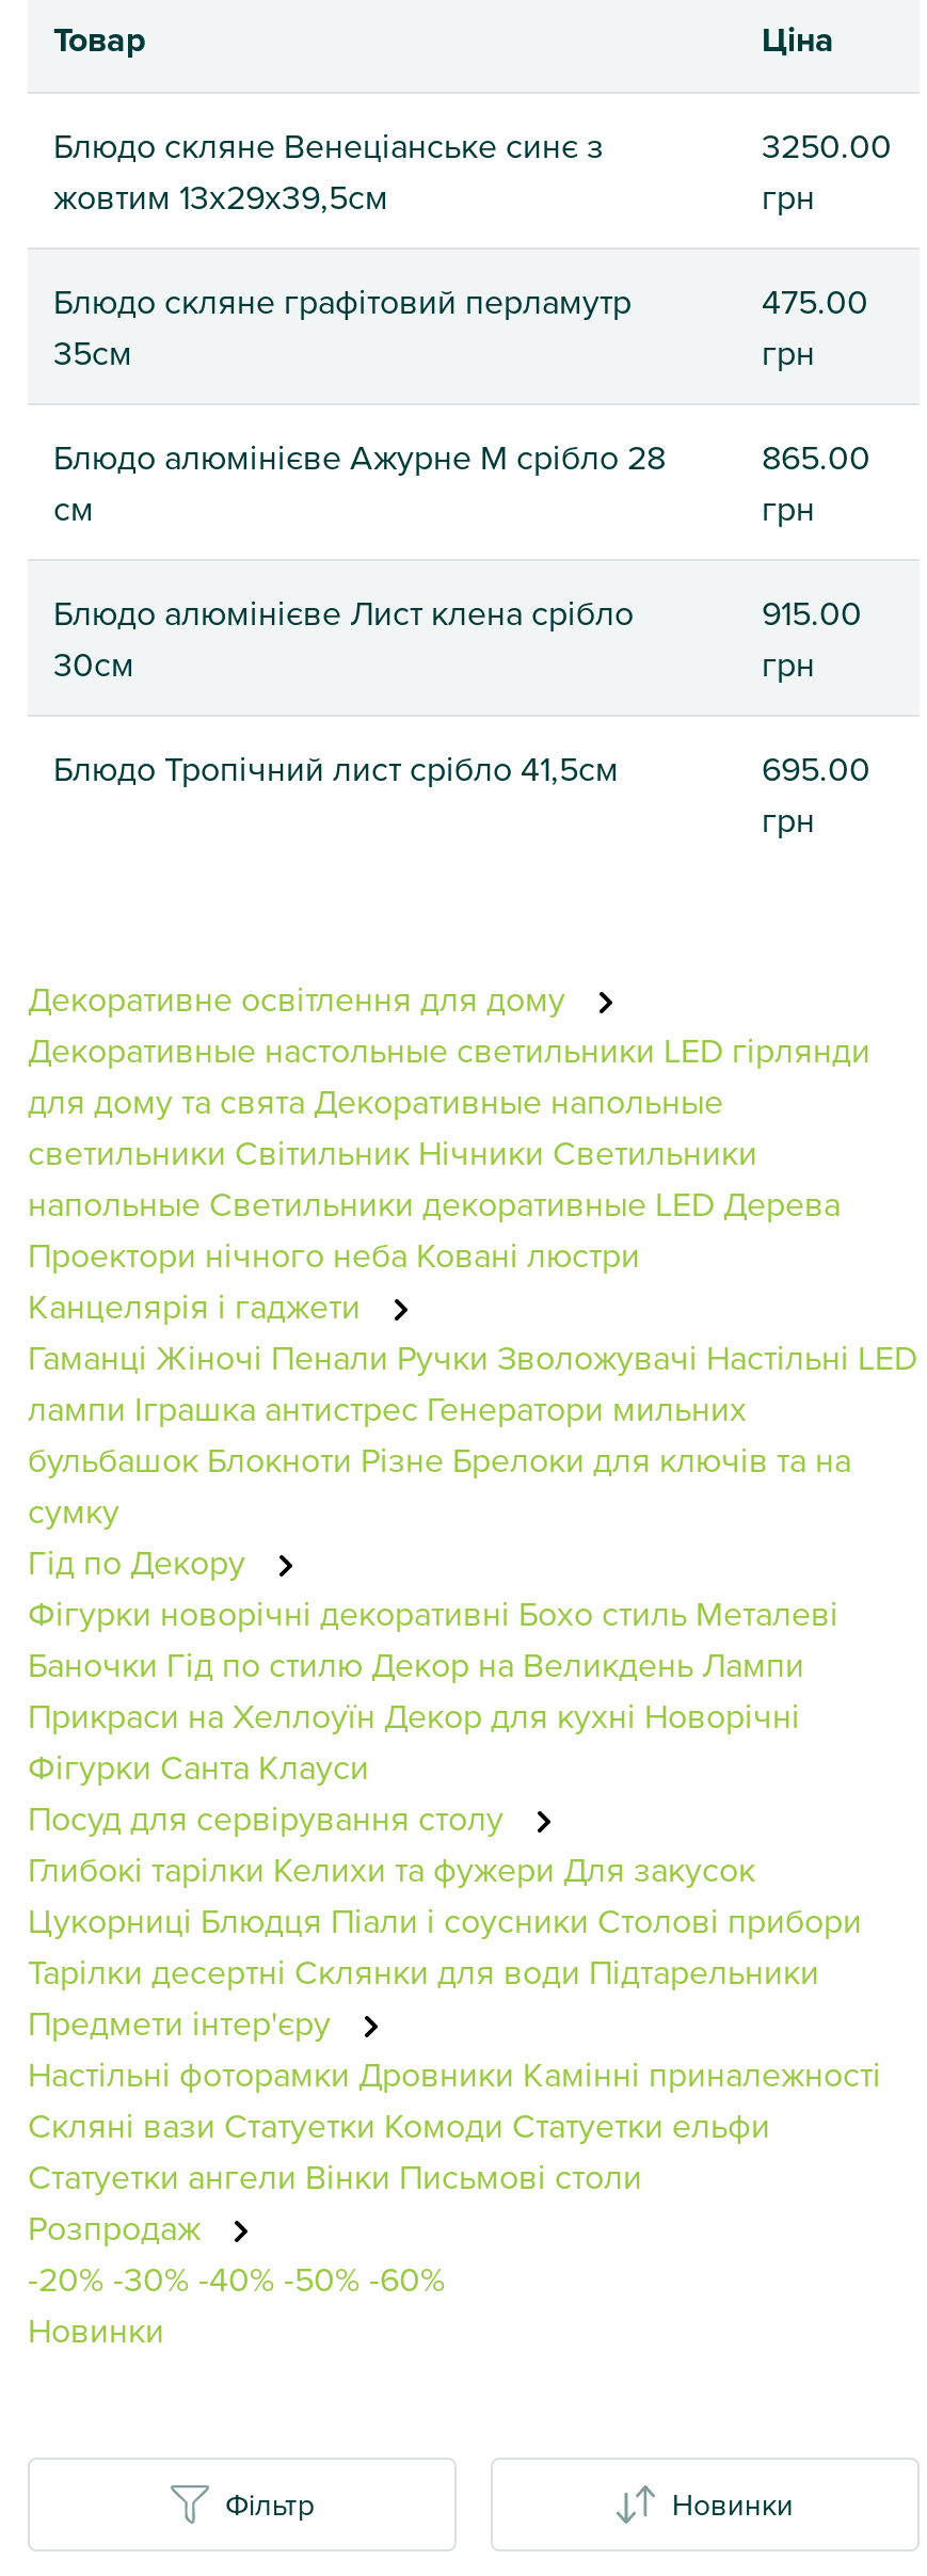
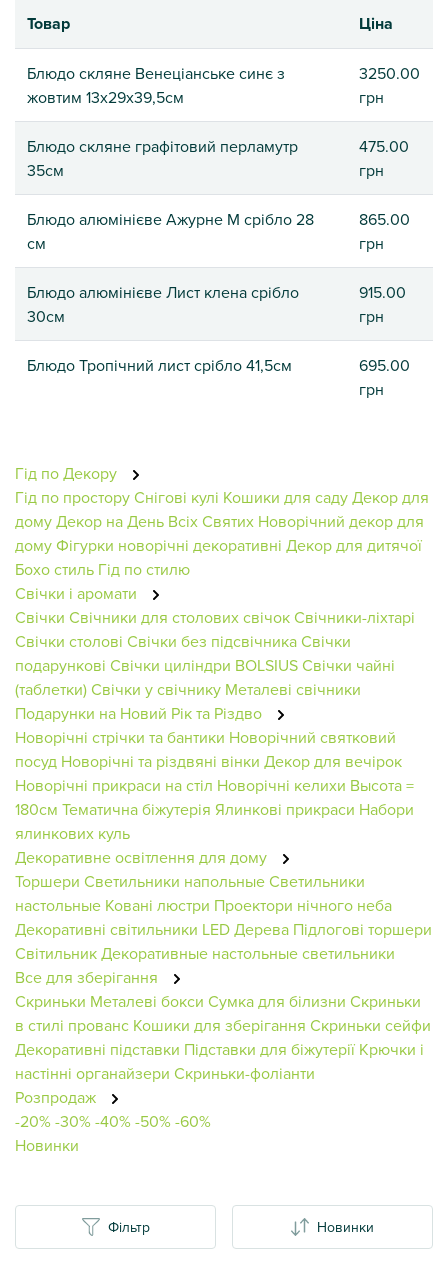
moved [28,975,574,1022] -> [15,846,271,868]: Декоративне освітлення для дому
[28,1026,917,1534] Декоративные настольные светильники LED гірлянди | для дому та свята Декоративные напольные | светильники Світильник Нічники Светильники | напольные Светильники декоративные LED Дерева | Проектори нічного неба Ковані люстри | Канцелярія і гаджети | Гаманці Жіночі Пенали Ручки Зволожувачі Настільні LED | лампи Іграшка антистрес Генератори мильних | бульбашок Блокноти Різне Брелоки для ключів та на | сумку -> none
moved [28,1538,254,1585] -> [15,462,121,484]: Гід по Декору
[28,1589,881,2199] Фігурки новорічні декоративні Бохо стиль Металеві | Баночки Гід по стилю Декор на Великдень Лампи | Прикраси на Хеллоуїн Декор для кухні Новорічні | Фігурки Санта Клауси | Посуд для сервірування столу | Глибокі тарілки Келихи та фужери Для закусок | Цукорниці Блюдця Піали і соусники Столові прибори | Тарілки десертні Склянки для води Підтарельники | Предмети інтер'єру | Настільні фоторамки Дровники Камінні приналежності | Скляні вази Статуетки Комоди Статуетки ельфи | Статуетки ангели Вінки Письмові столи -> [15,486,432,1084] Гід по простору Снігові кулі Кошики для саду Декор для | дому Декор на День Всіх Святих Новорічний декор для | дому Фігурки новорічні декоративні Декор для дитячої | Бохо стиль Гід по стилю | Свічки і аромати | Свічки Свічники для столових свічок Свічники-ліхтарі | Свічки столові Свічки без підсвічника Свічки | подарункові Свічки циліндри BOLSIUS Свічки чайні | (таблетки) Свічки у свічнику Металеві свічники | Подарунки на Новий Рік та Різдво | Новорічні стрічки та бантики Новорічний святковий | посуд Новорічні та різдвяні вінки Декор для вечірок | Новорічні прикраси на стіл Новорічні келихи Высота = | 180см Тематична біжутерія Ялинкові прикраси Набори | ялинкових куль | Торшери Светильники напольные Светильники | настольные Ковані люстри Проектори нічного неба | Декоративні світильники LED Дерева Підлогові торшери | Світильник Декоративные настольные светильники | Все для зберігання | Скриньки Металеві бокси Сумка для білизни Скриньки | в стилі прованс Кошики для зберігання Скриньки сейфи | Декоративні підставки Підставки для біжутерії Крючки і | настінні органайзери Скриньки-фоліанти

